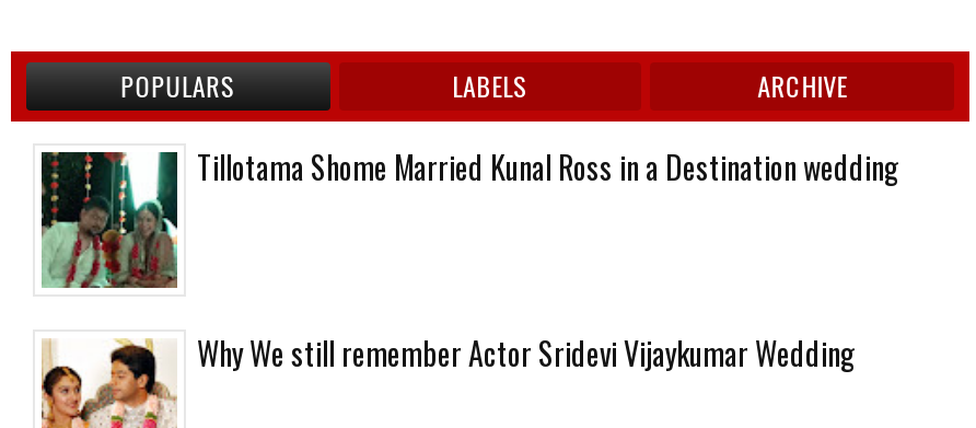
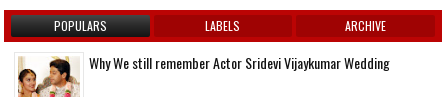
[39,142,899,308] [image] | Tillotama Shome Married Kunal Ross in a Destination wedding -> none

